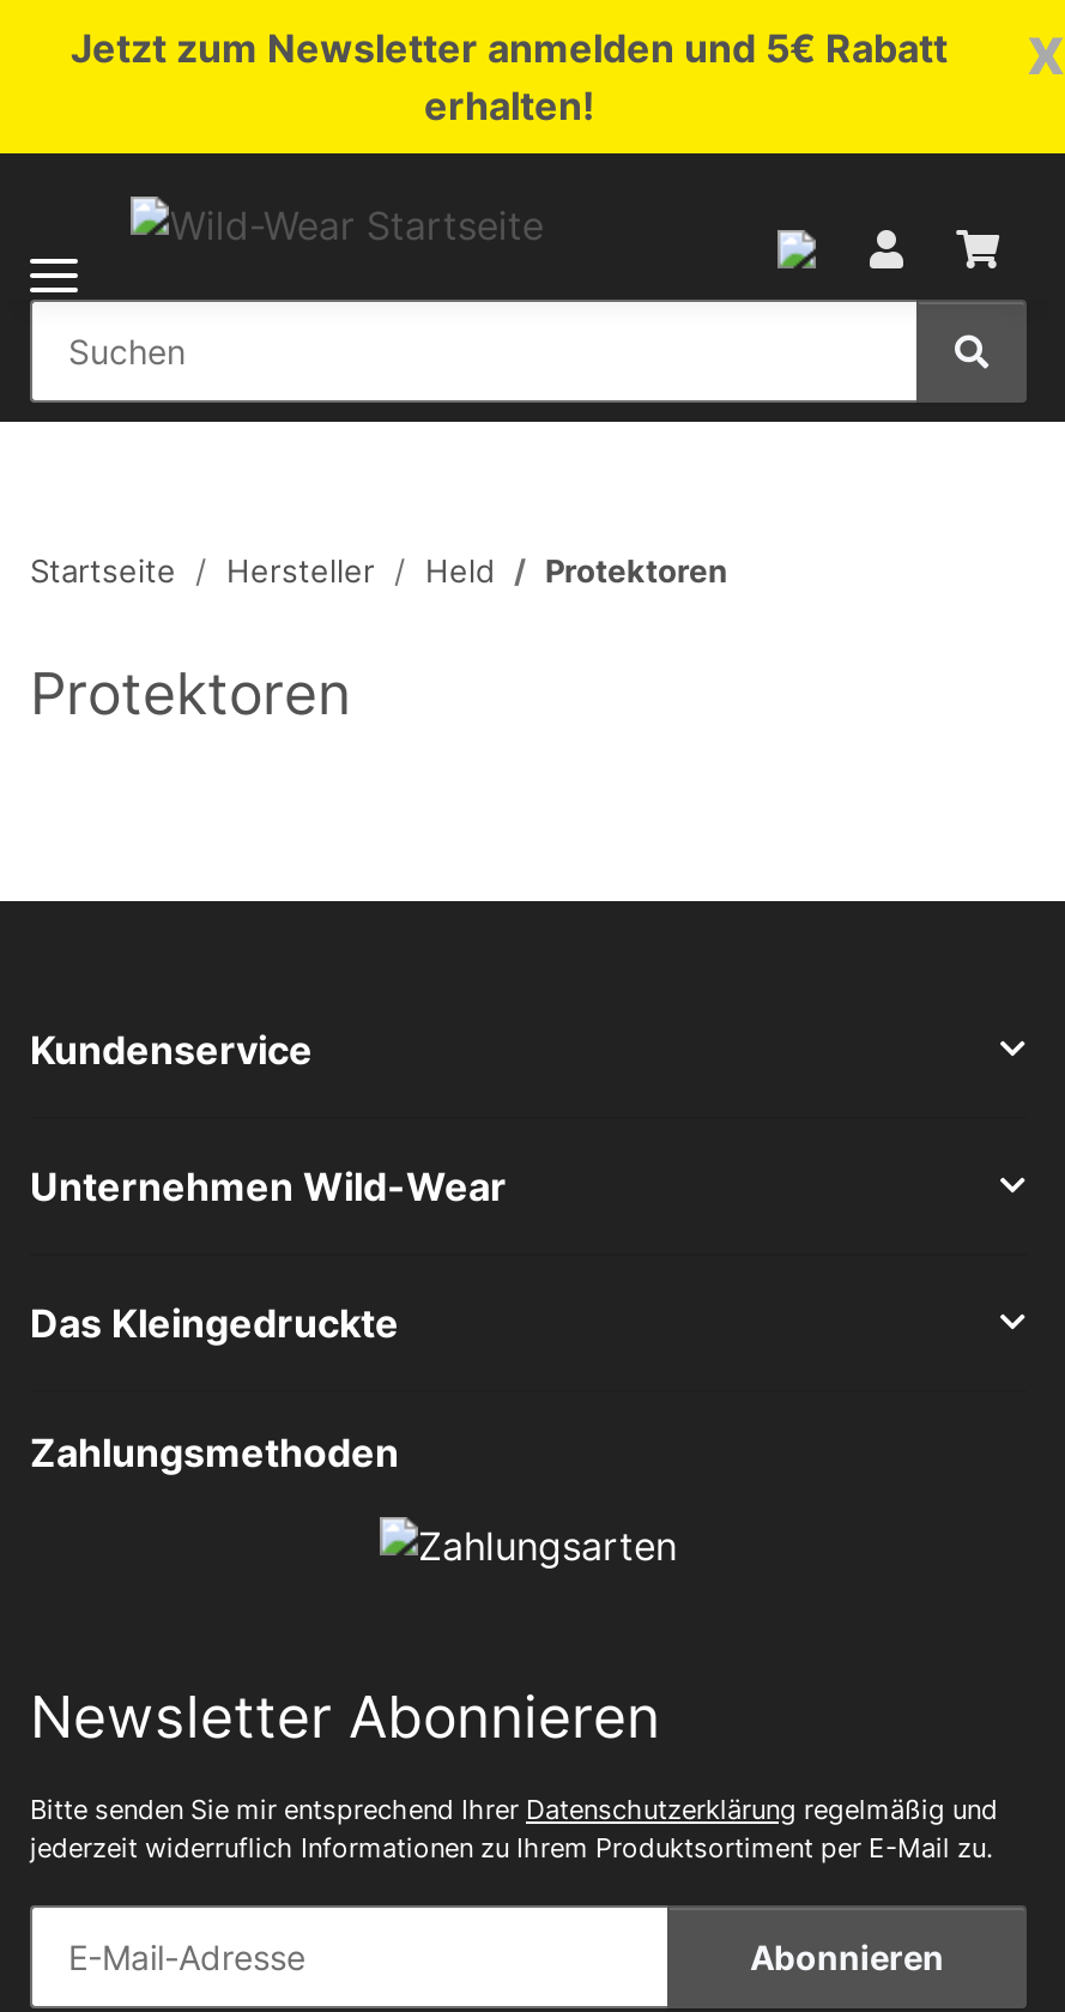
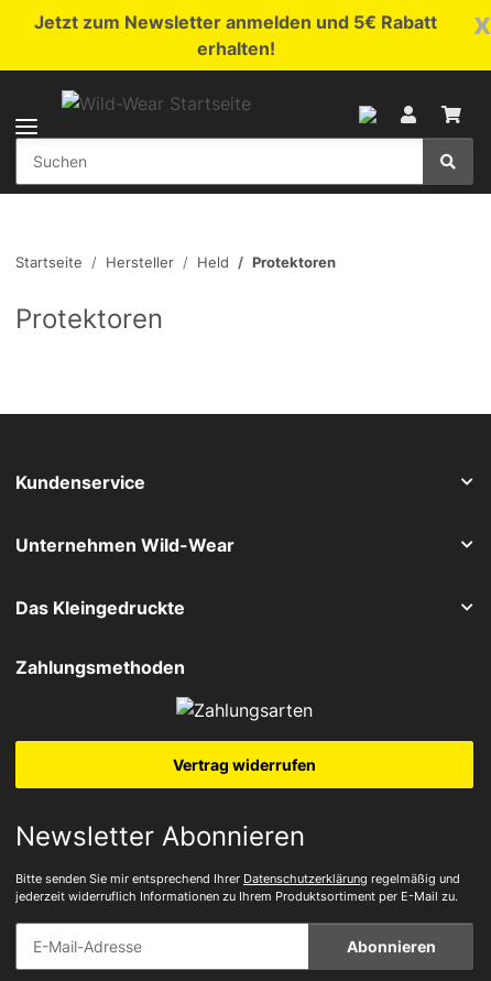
none -> [173,756,316,774] Vertrag widerrufen

